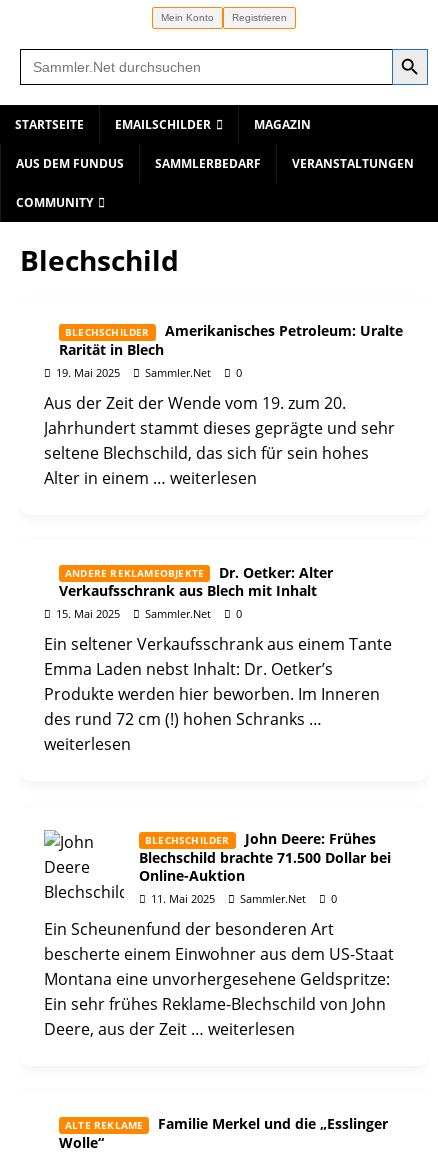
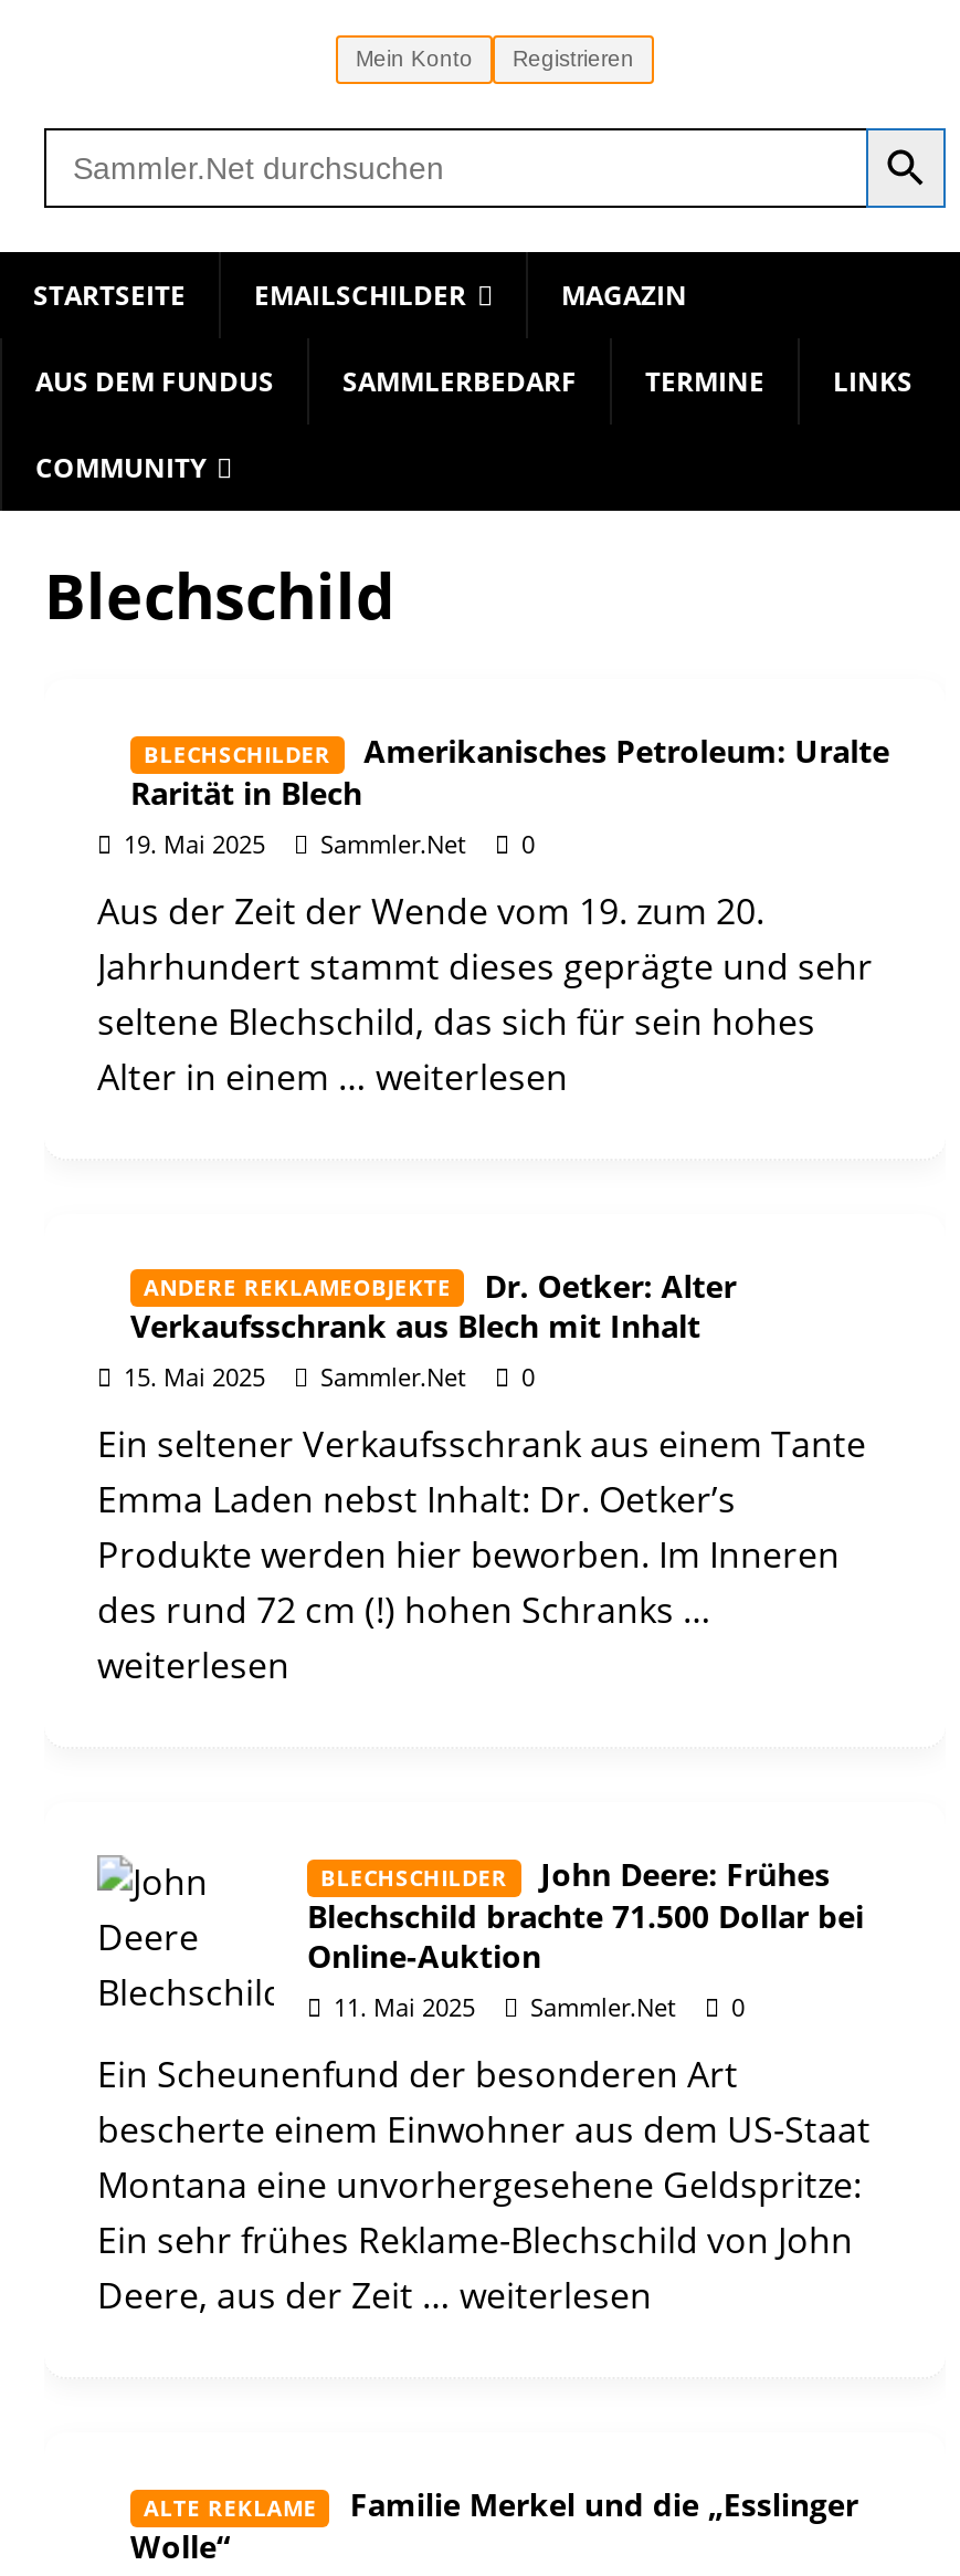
[292,155,414,172] VERANSTALTUNGEN -> [645,363,912,400] TERMINE | LINKS

